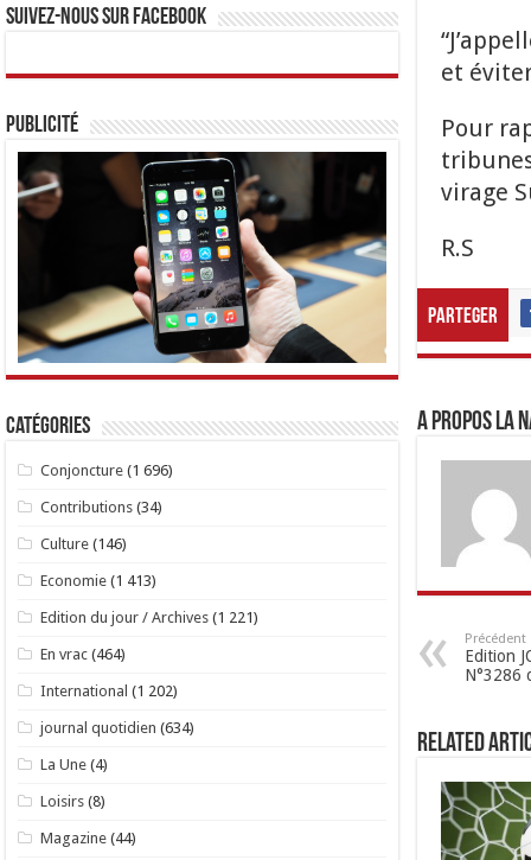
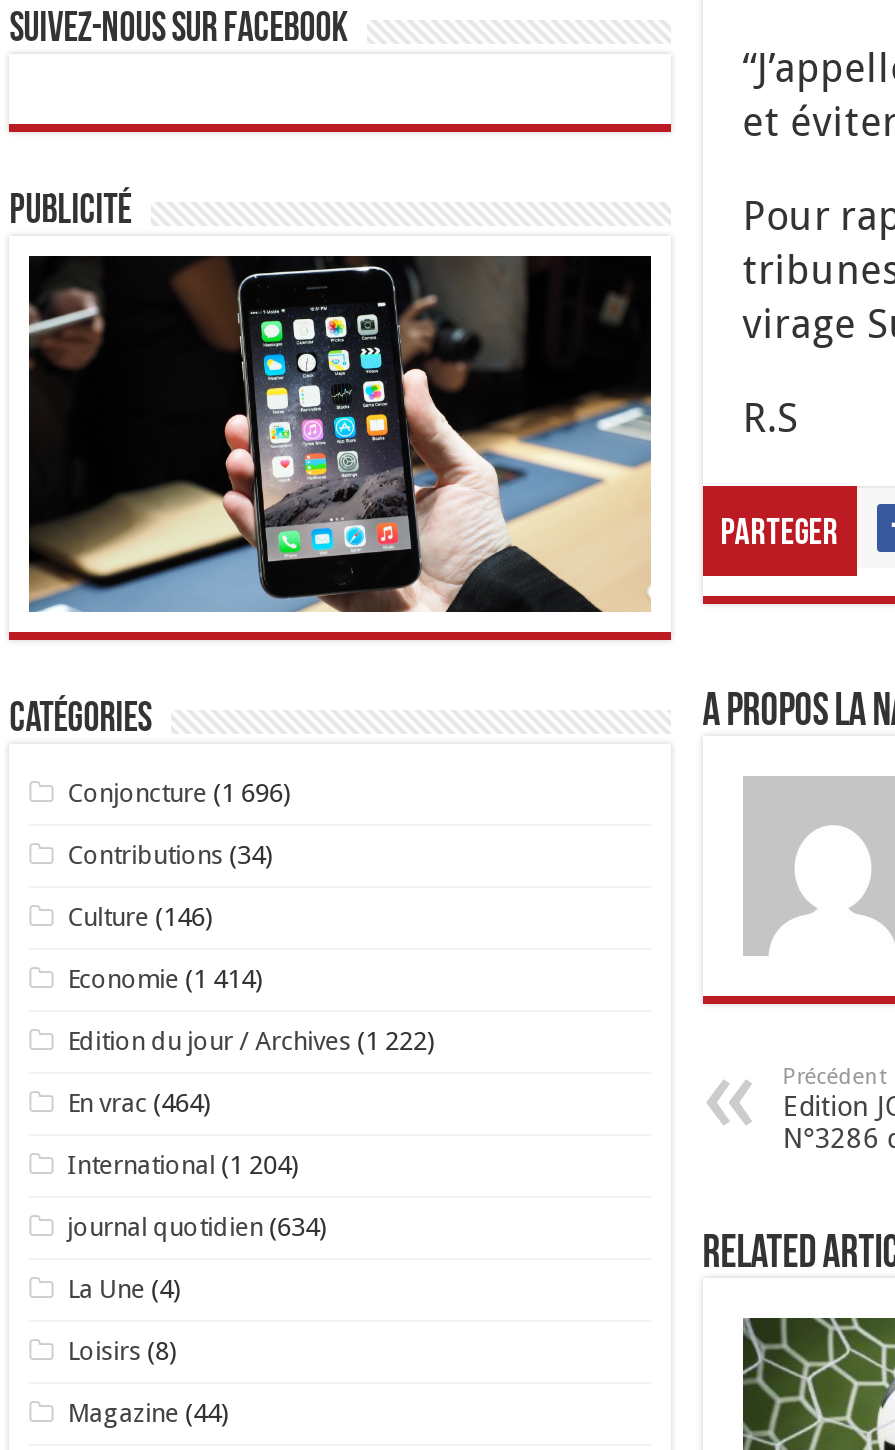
[40,572,157,590] Economie (1 413) -> [67,965,263,995] Economie (1 414)
[40,609,259,627] Edition du jour / Archives (1 221) -> [67,1027,435,1057] Edition du jour / Archives (1 222)
[40,682,178,700] International (1 202) -> [67,1151,299,1181] International (1 204)

